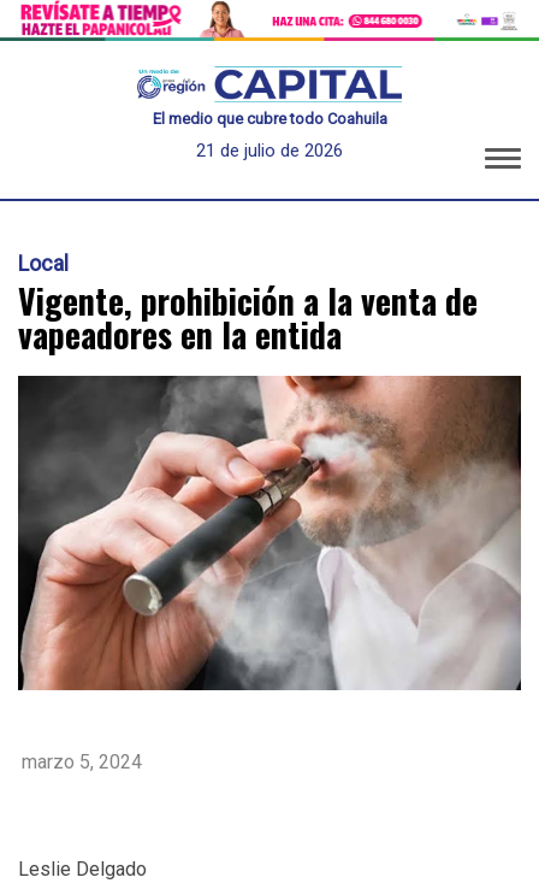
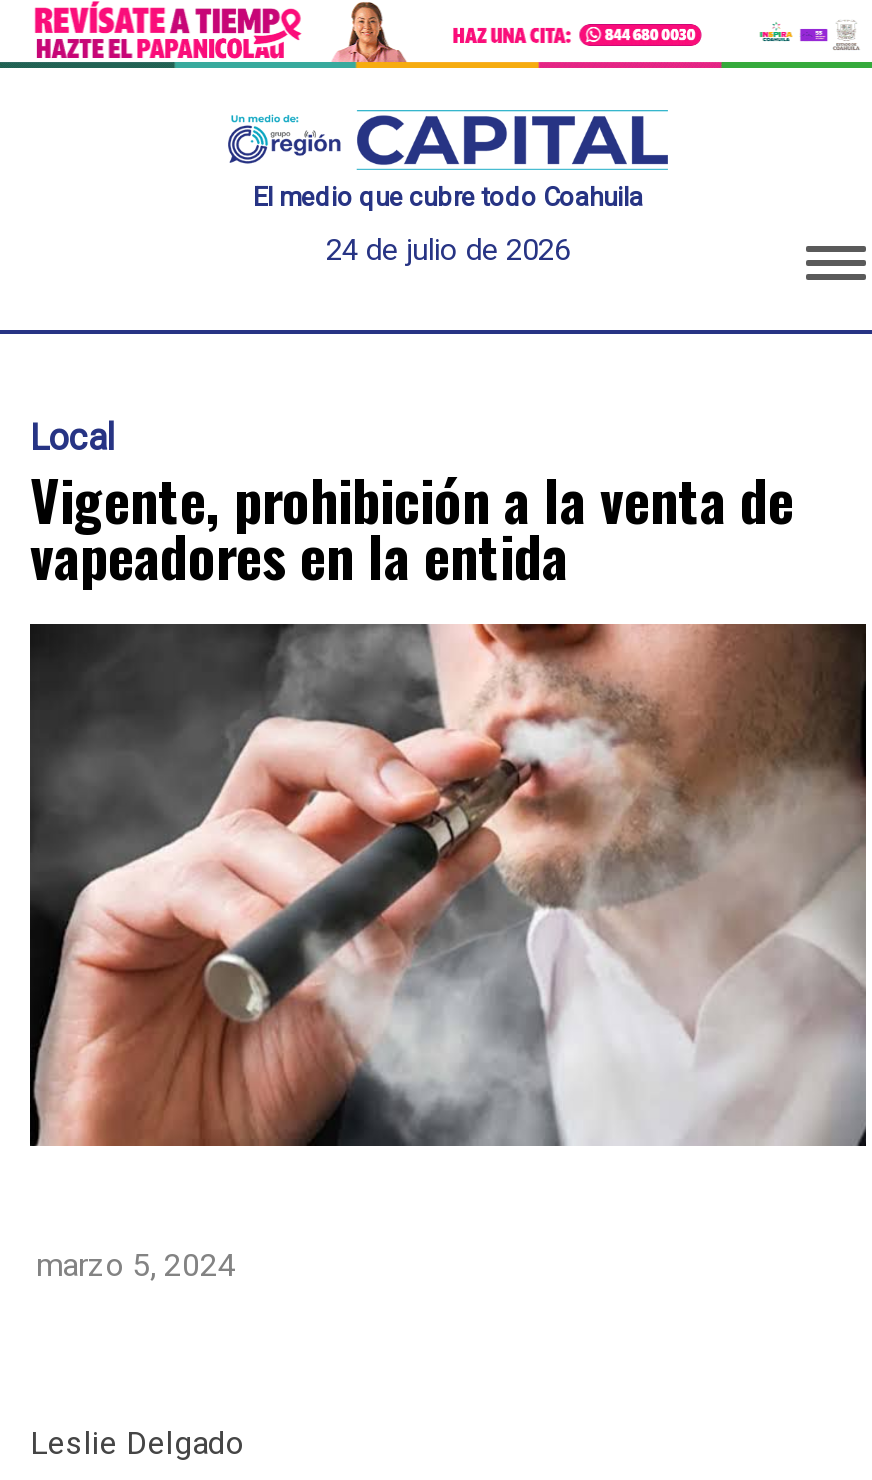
[196,140,343,162] 21 de julio de 2026 -> [326,232,570,268] 24 de julio de 2026

